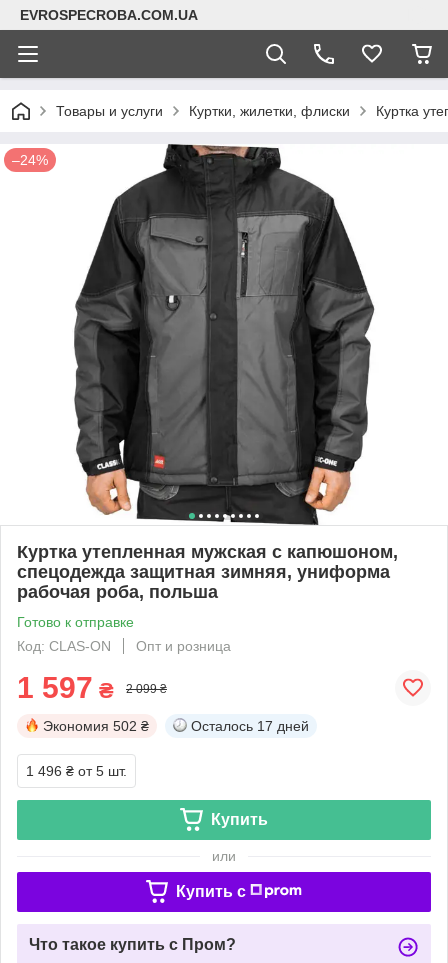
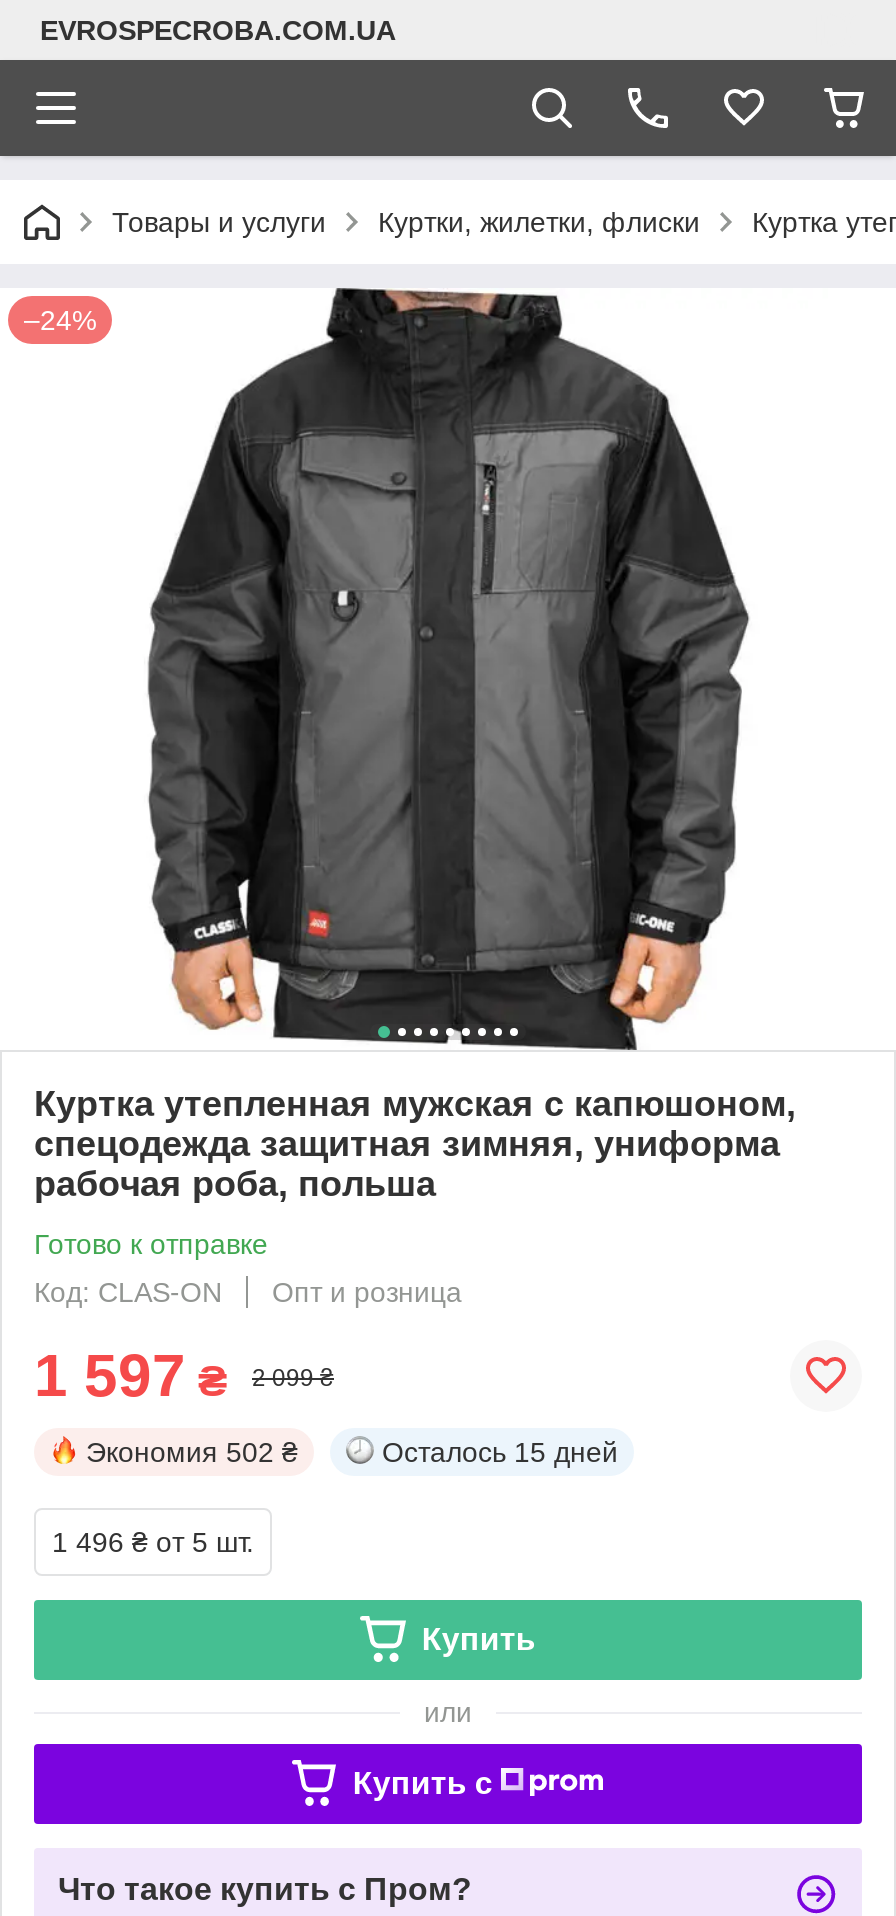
[191,718,309,734] Осталось 17 дней -> [382,1436,618,1468] Осталось 15 дней

